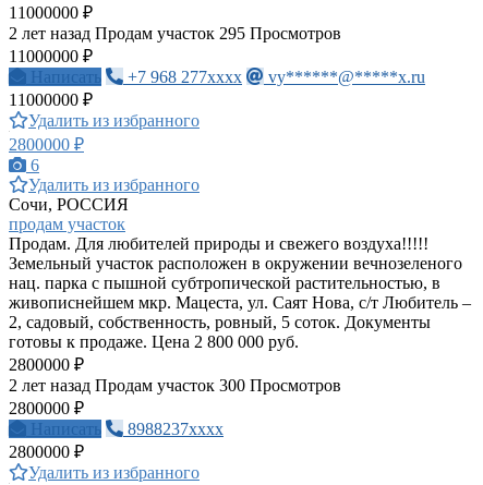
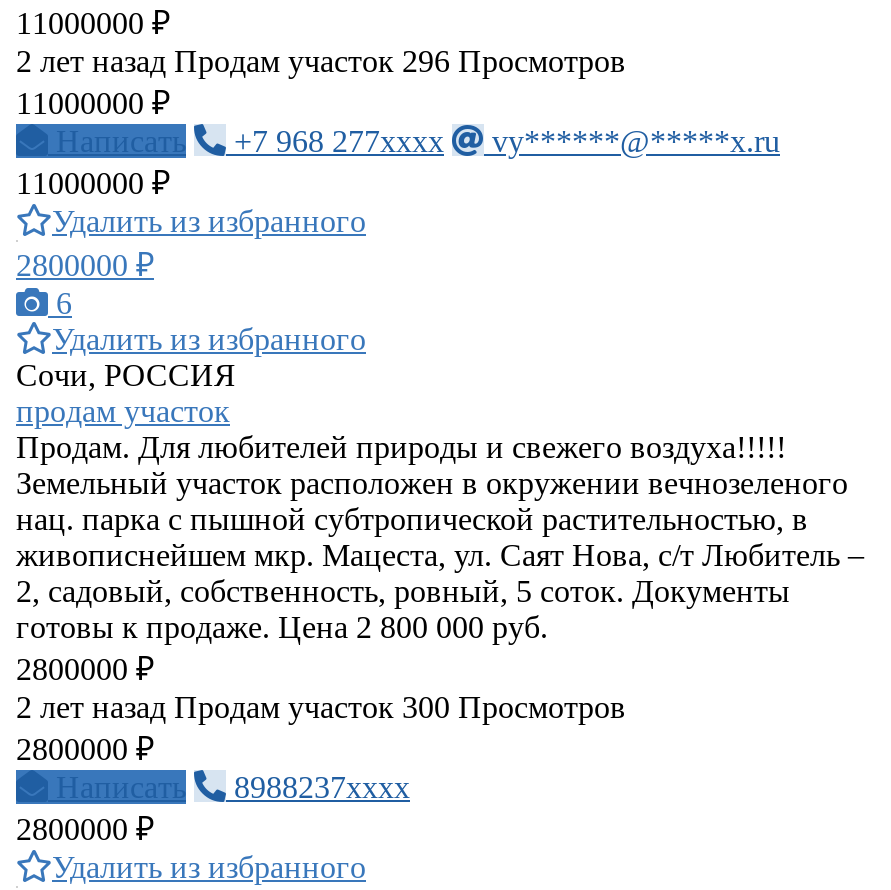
[9,24,341,43] 2 лет назад Продам участок 295 Просмотров -> [16,44,626,78] 2 лет назад Продам участок 296 Просмотров

